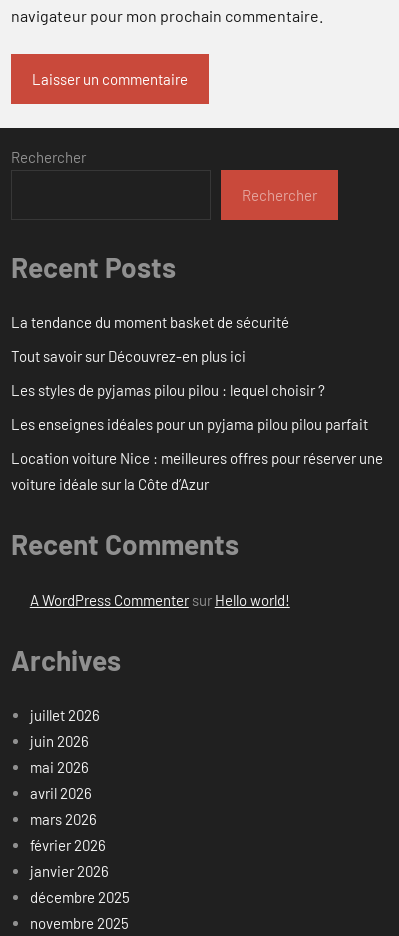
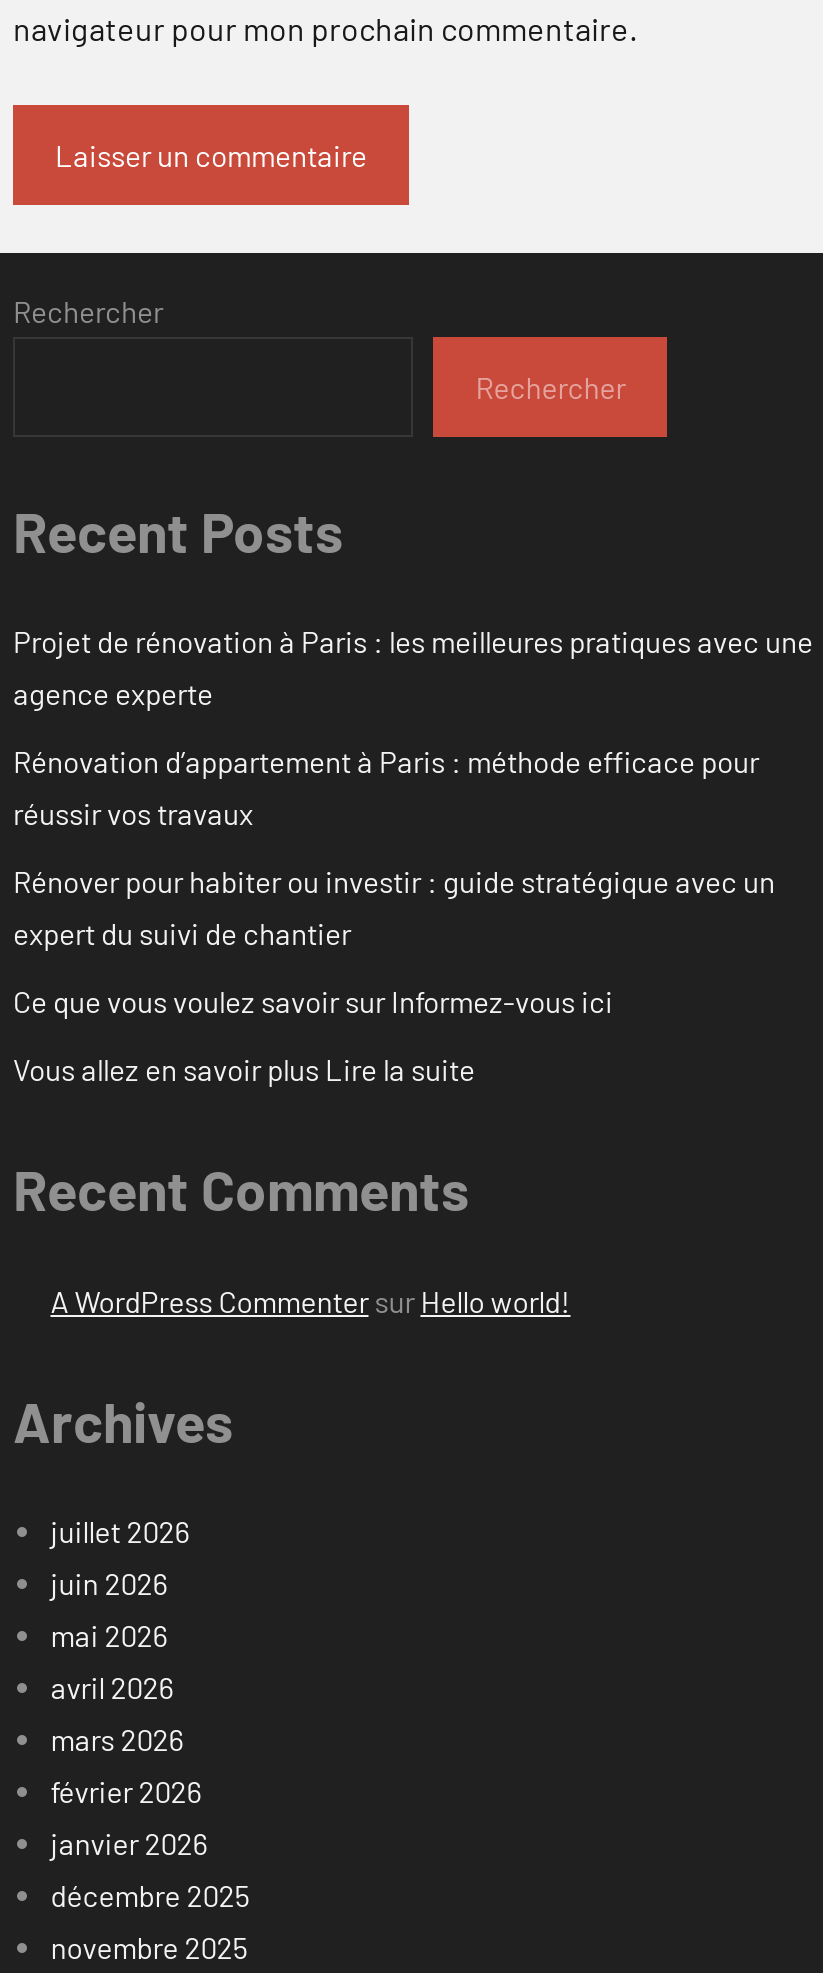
[11,313,289,331] La tendance du moment basket de sécurité -> [13,624,813,712] Projet de rénovation à Paris : les meilleures pratiques avec une | agence experte
[11,347,246,365] Tout savoir sur Découvrez-en plus ici -> [13,744,759,832] Rénovation d’appartement à Paris : méthode efficace pour | réussir vos travaux
[11,381,325,399] Les styles de pyjamas pilou pilou : lequel choisir ? -> [13,864,775,952] Rénover pour habiter ou investir : guide stratégique avec un | expert du suivi de chantier
[11,415,368,433] Les enseignes idéales pour un pyjama pilou pilou parfait -> [13,984,613,1020] Ce que vous voulez savoir sur Informez-vous ici
[11,449,383,493] Location voiture Nice : meilleures offres pour réserver une | voiture idéale sur la Côte d’Azur -> [13,1052,475,1088] Vous allez en savoir plus Lire la suite

